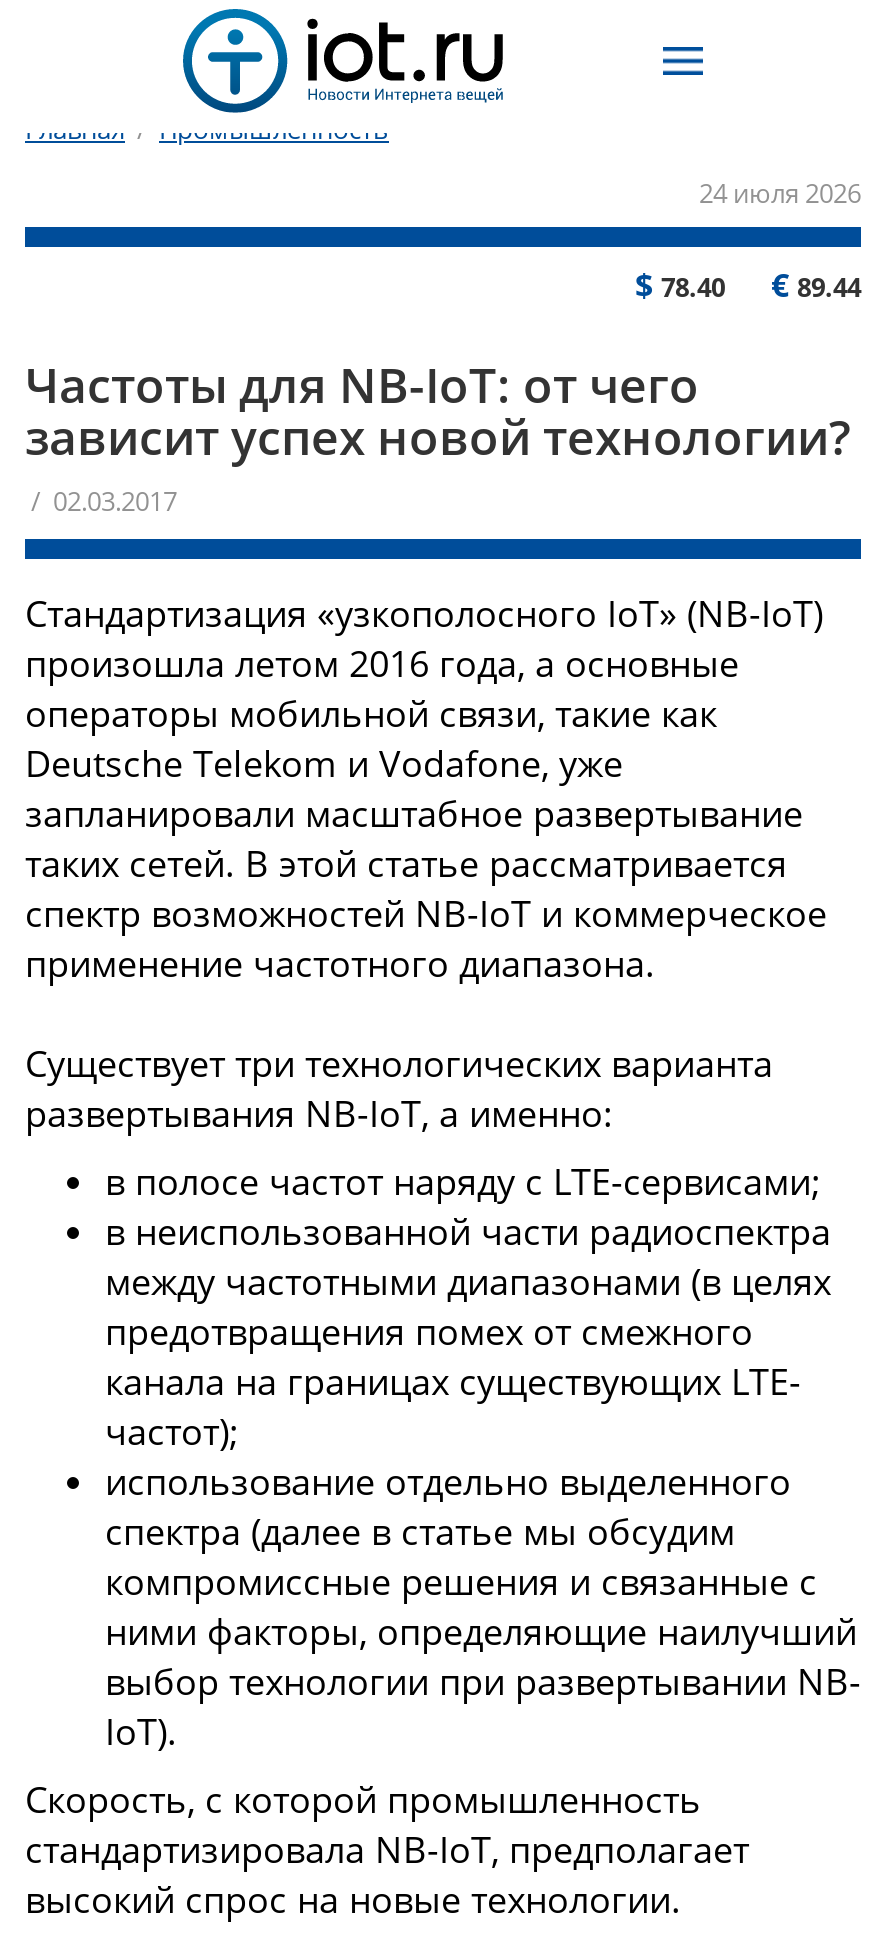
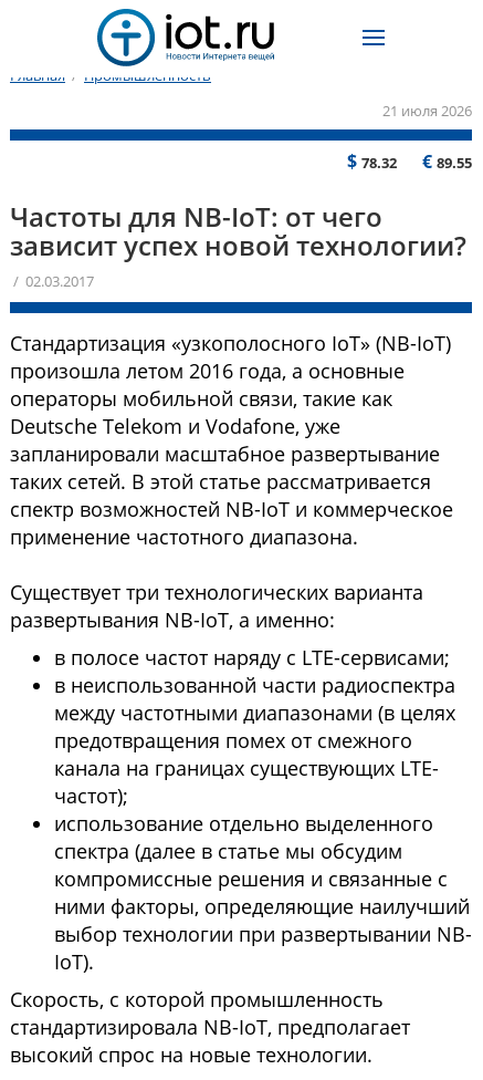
[699,175,861,211] 24 июля 2026 -> [382,101,472,121] 21 июля 2026
[635,263,725,307] $78.40 -> [347,149,397,174] $78.32
[771,263,861,307] €89.44 -> [422,149,472,174] €89.55

